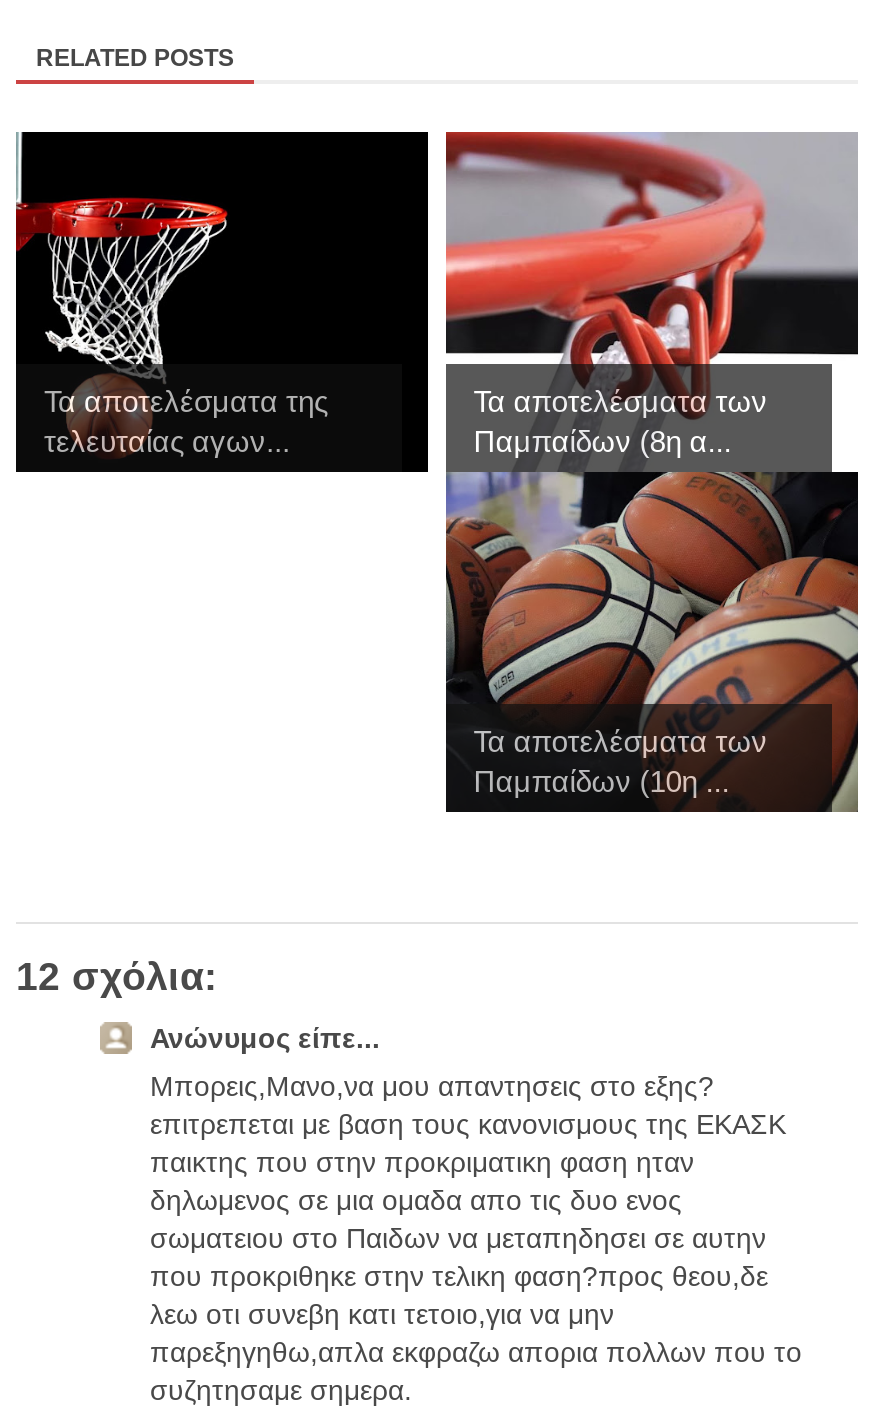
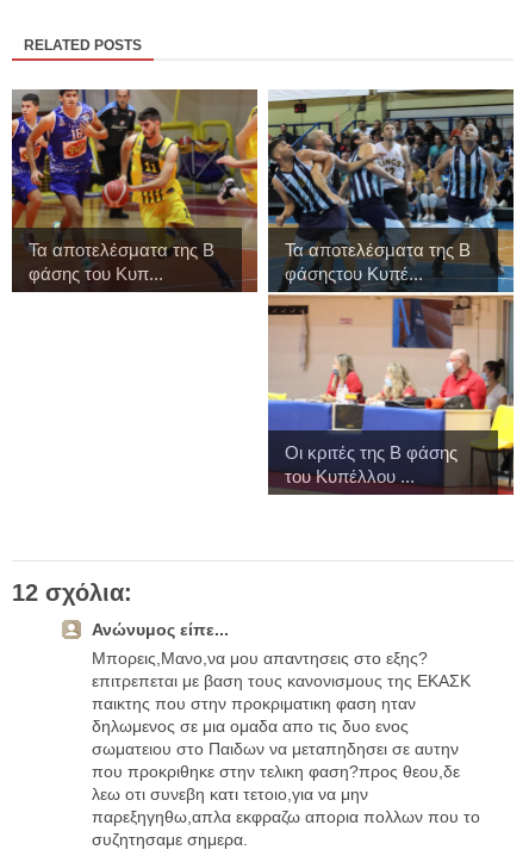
[14,130,430,474] [image] | Τα αποτελέσματα της | τελευταίας αγων... -> [11,88,259,293] [image] | Τα αποτελέσματα της Β | φάσης του Κυπ...
[444,130,860,812] [image] | Τα αποτελέσματα των | Παμπαίδων (8η α... -> [267,89,515,495] [image] | Τα αποτελέσματα της Β | φάσηςτου Κυπέ...
[473,723,767,797] Τα αποτελέσματα των | Παμπαίδων (10η ... -> [284,442,457,486] Οι κριτές της Β φάσης | του Κυπέλλου ...

